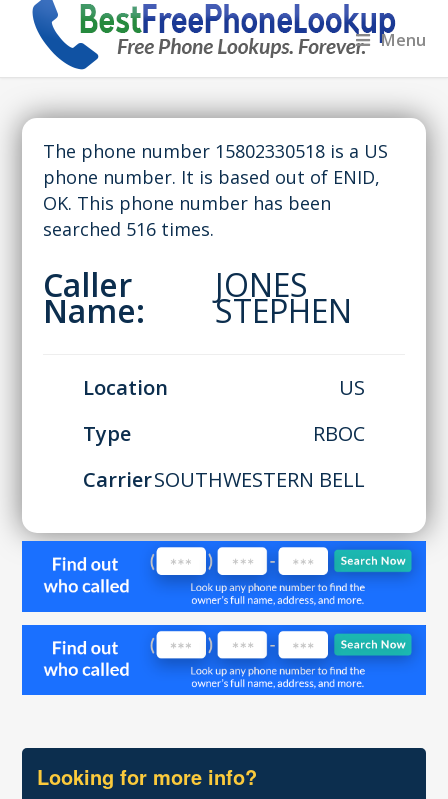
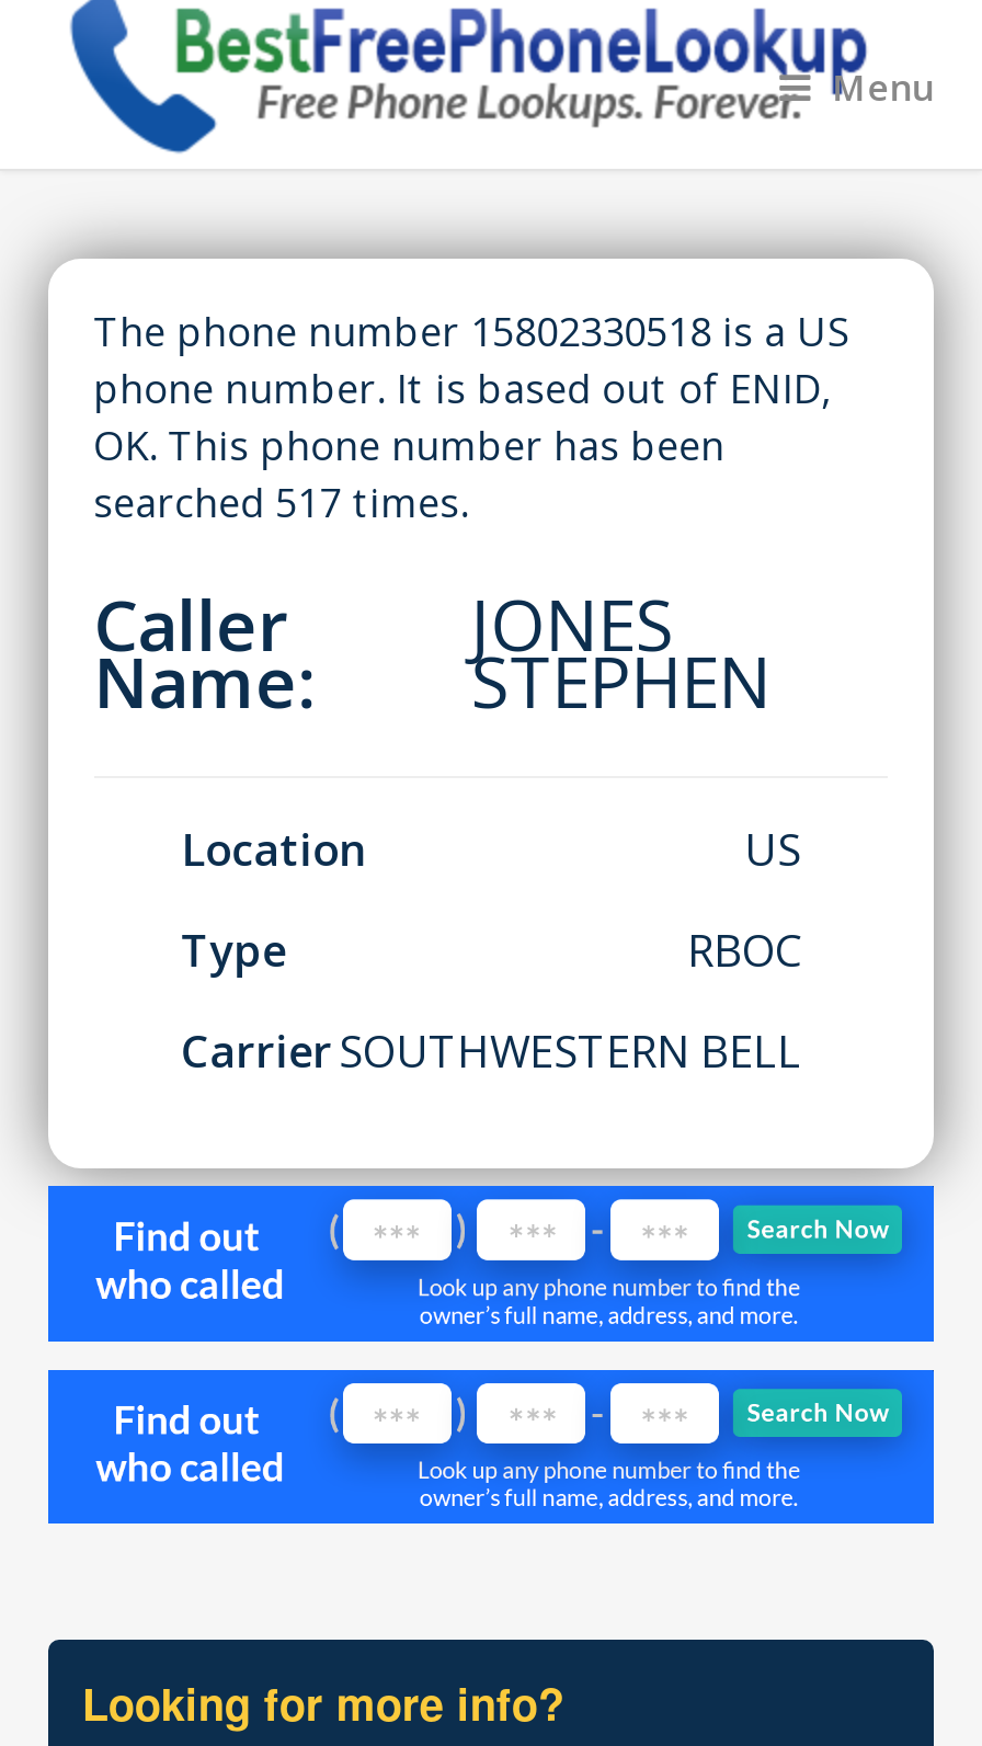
[43,217,214,241] searched 516 times. -> [93,476,468,529] searched 517 times.

